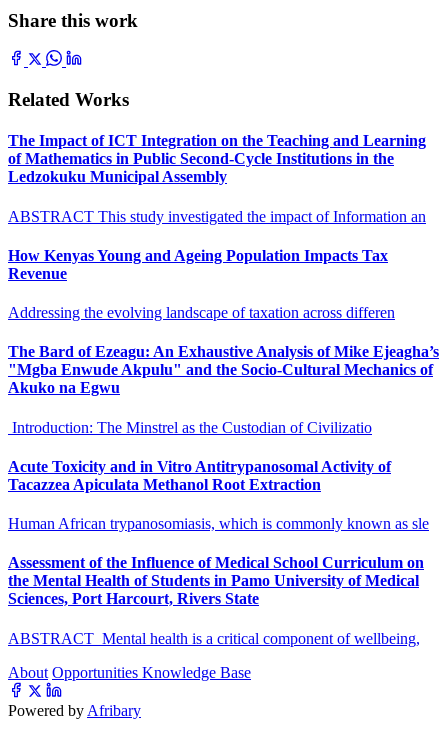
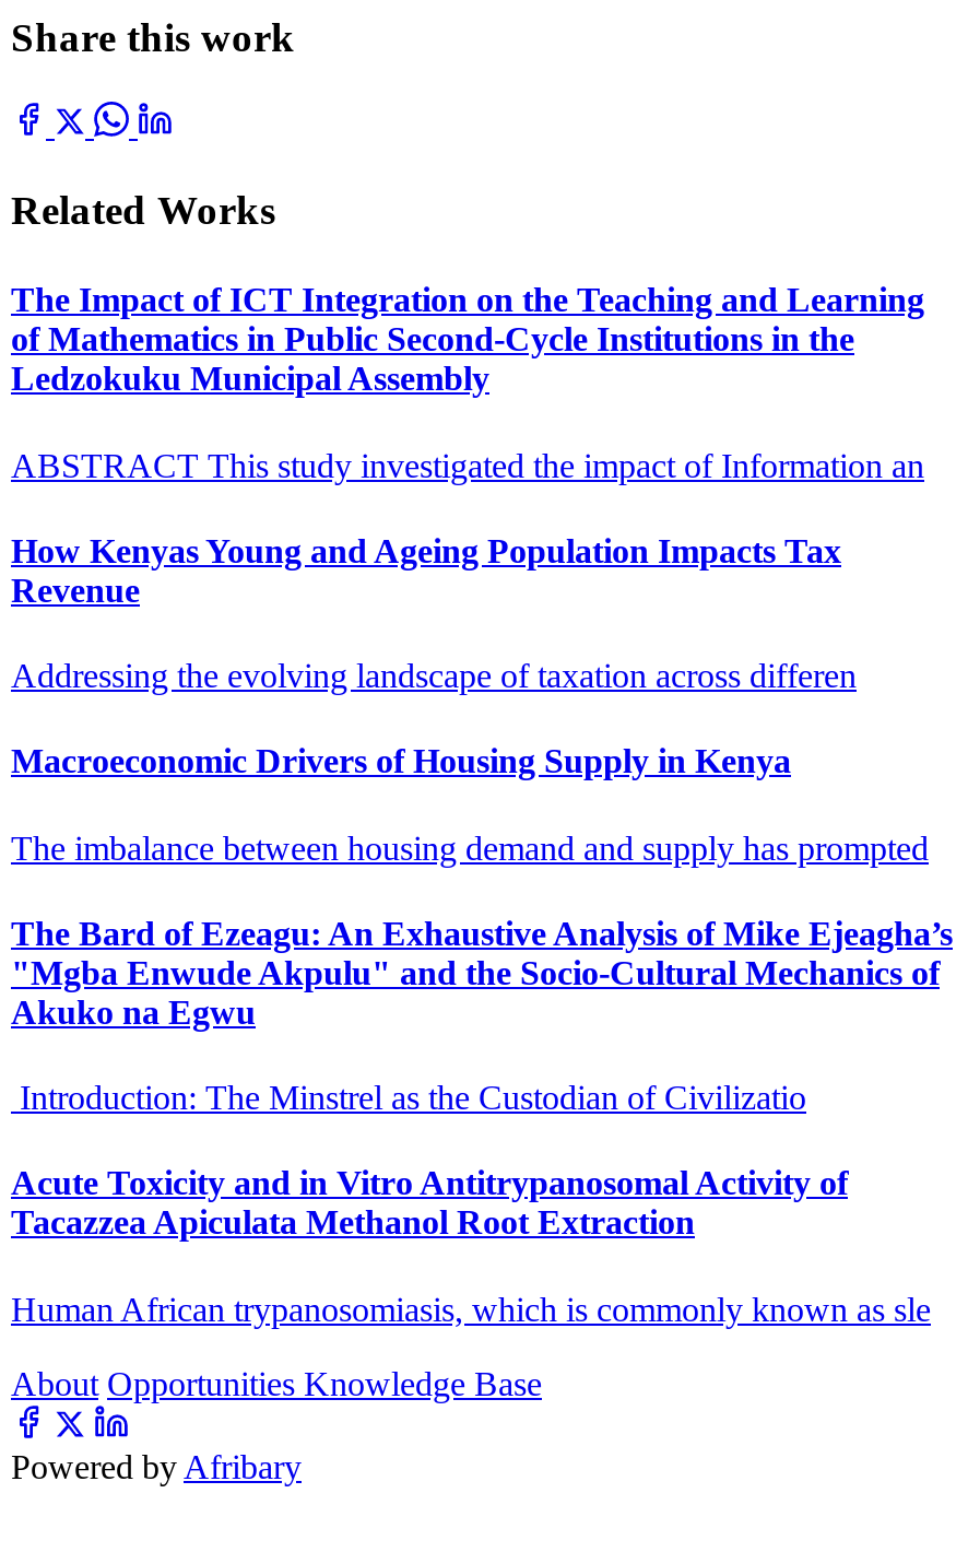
none -> [11,743,929,866] Macroeconomic Drivers of Housing Supply in Kenya | The imbalance between housing demand and supply has prompted
moved [8,343,439,532] -> [11,915,953,1327]: The Bard of Ezeagu: An Exhaustive Analysis of Mike Ejeagha’s | "Mgba Enwude Akpulu" and the Socio-Cultural Mechanics of | Akuko na Egwu | Introduction: The Minstrel as the Custodian of Civilizatio | Acute Toxicity and in Vitro Antitrypanosomal Activity of | Tacazzea Apiculata Methanol Root Extraction | Human African trypanosomiasis, which is commonly known as sle
[8,554,424,647] Assessment of the Influence of Medical School Curriculum on | the Mental Health of Students in Pamo University of Medical | Sciences, Port Harcourt, Rivers State | ABSTRACT Mental health is a critical component of wellbeing, -> none

